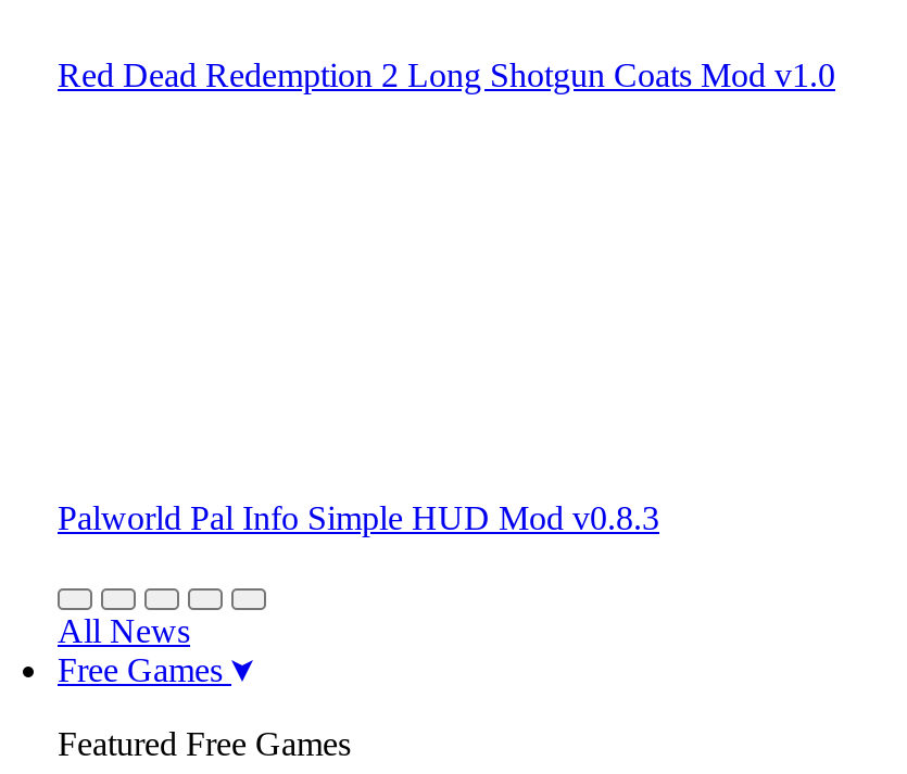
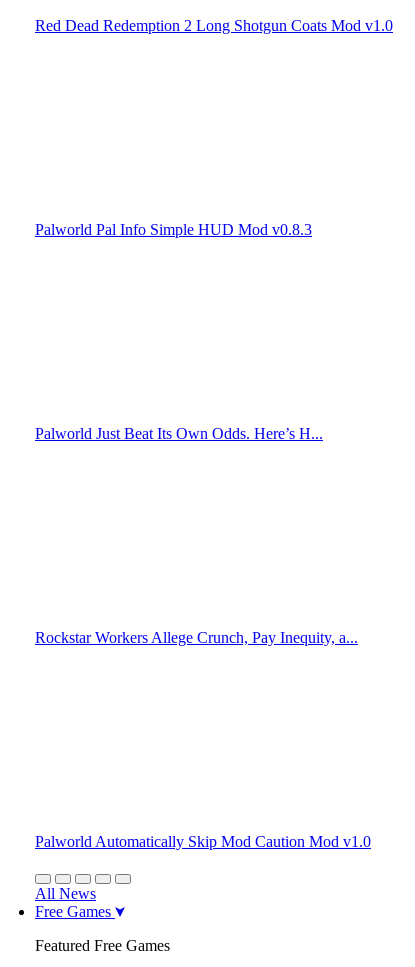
none -> [35,425,323,442] Palworld Just Beat Its Own Odds. Here’s H...
none -> [35,629,358,646] Rockstar Workers Allege Crunch, Pay Inequity, a...
none -> [35,833,371,850] Palworld Automatically Skip Mod Caution Mod v1.0

